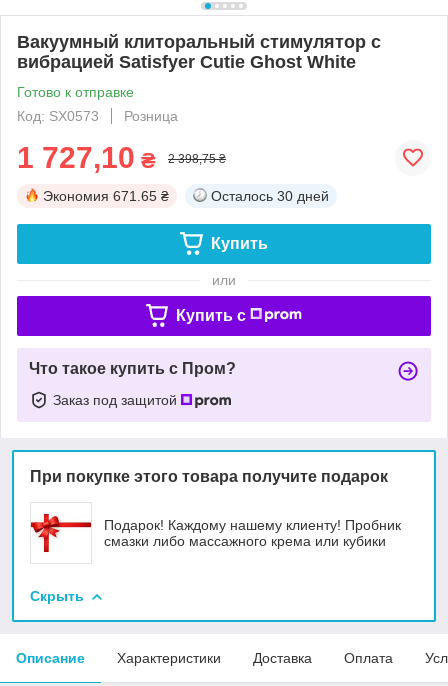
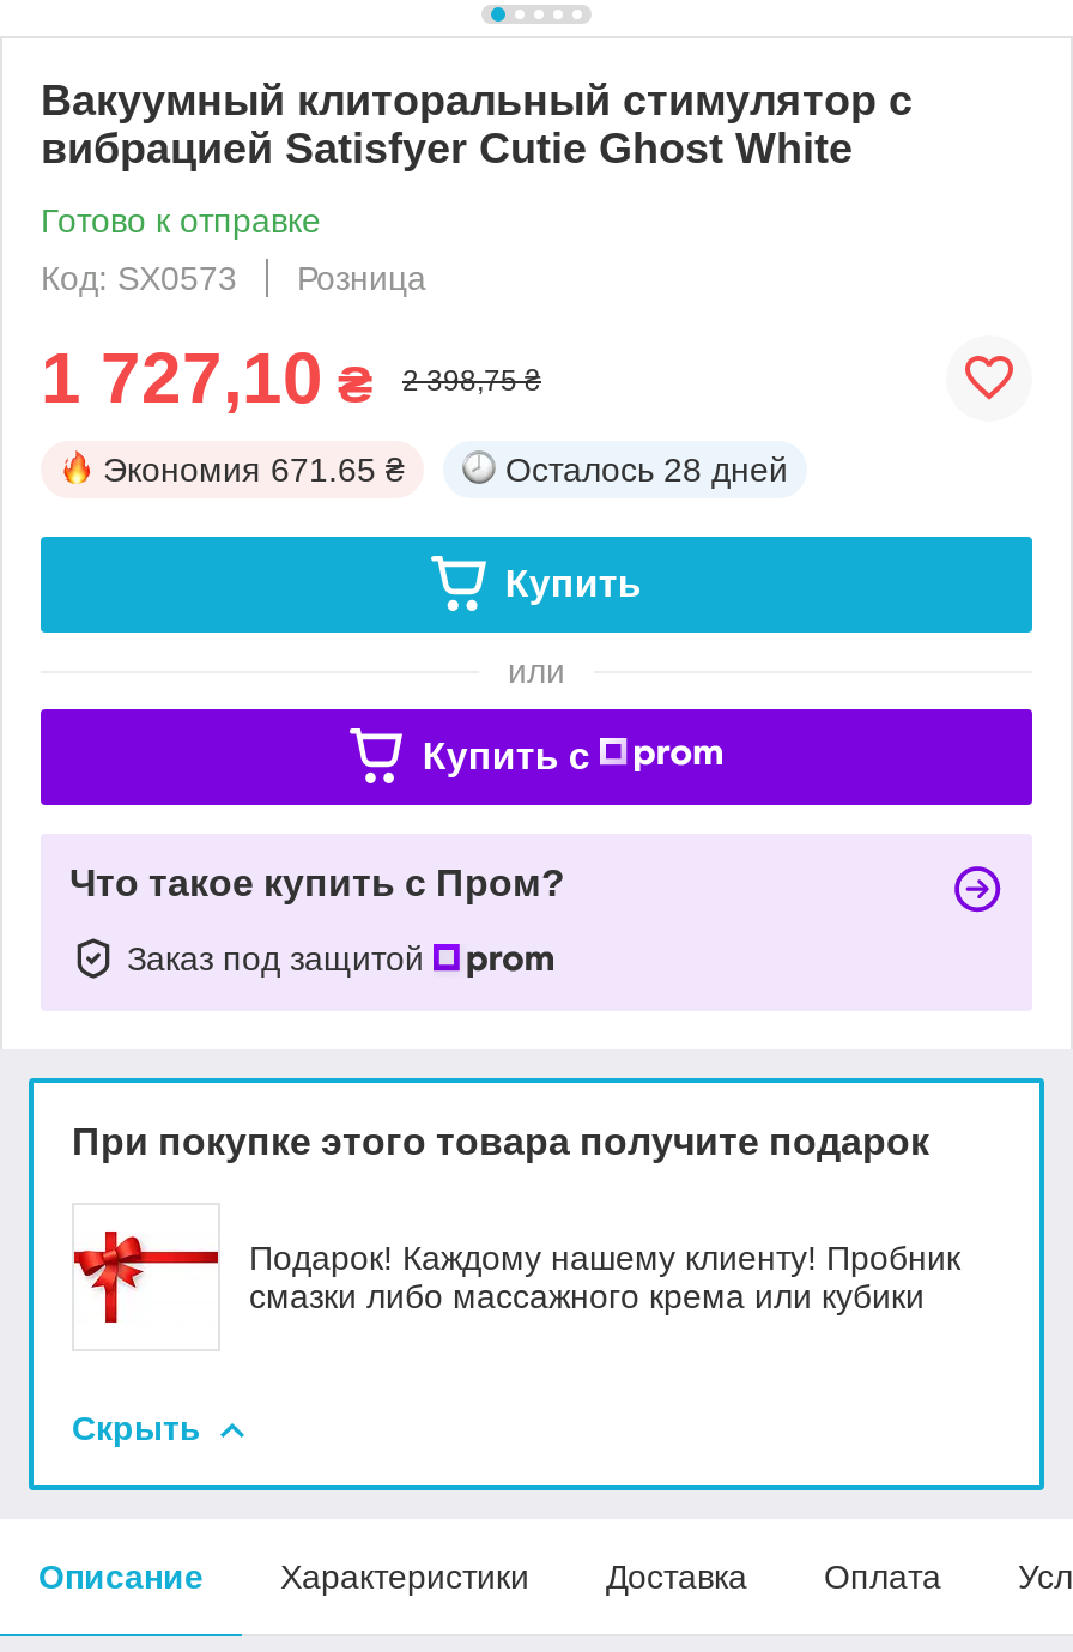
[211,188,329,204] Осталось 30 дней -> [505,450,788,488] Осталось 28 дней

